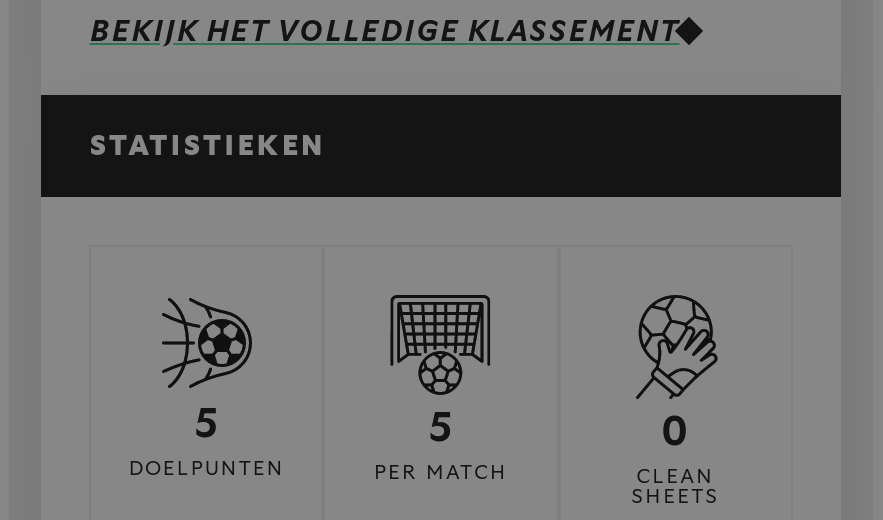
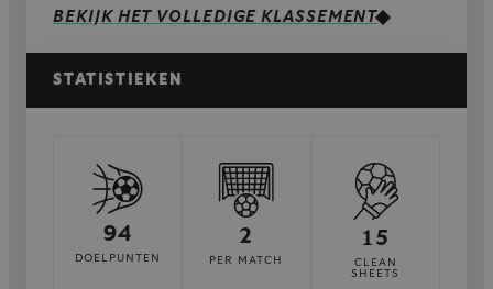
[194,404,220,446] 5 -> [103,222,132,245] 94
[428,408,454,450] 5 -> [239,224,254,247] 2
[662,412,688,454] 0 -> [361,226,390,249] 15

